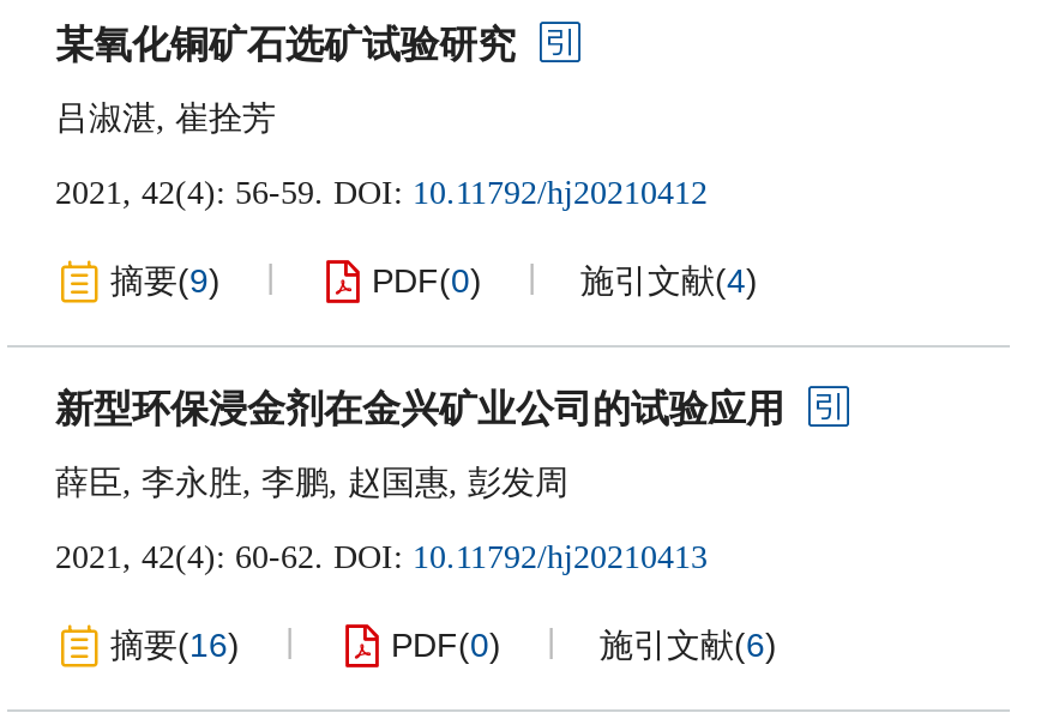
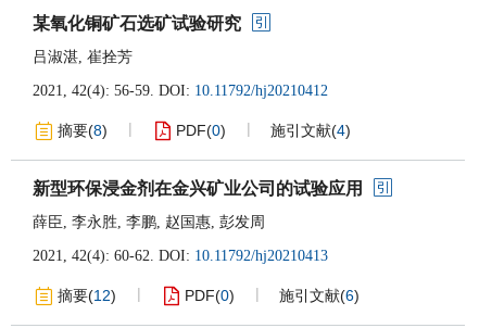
[110,261,221,300] 摘要(9) -> [58,122,108,139] 摘要(8)
[110,626,240,664] 摘要(16) -> [58,287,116,304] 摘要(12)

